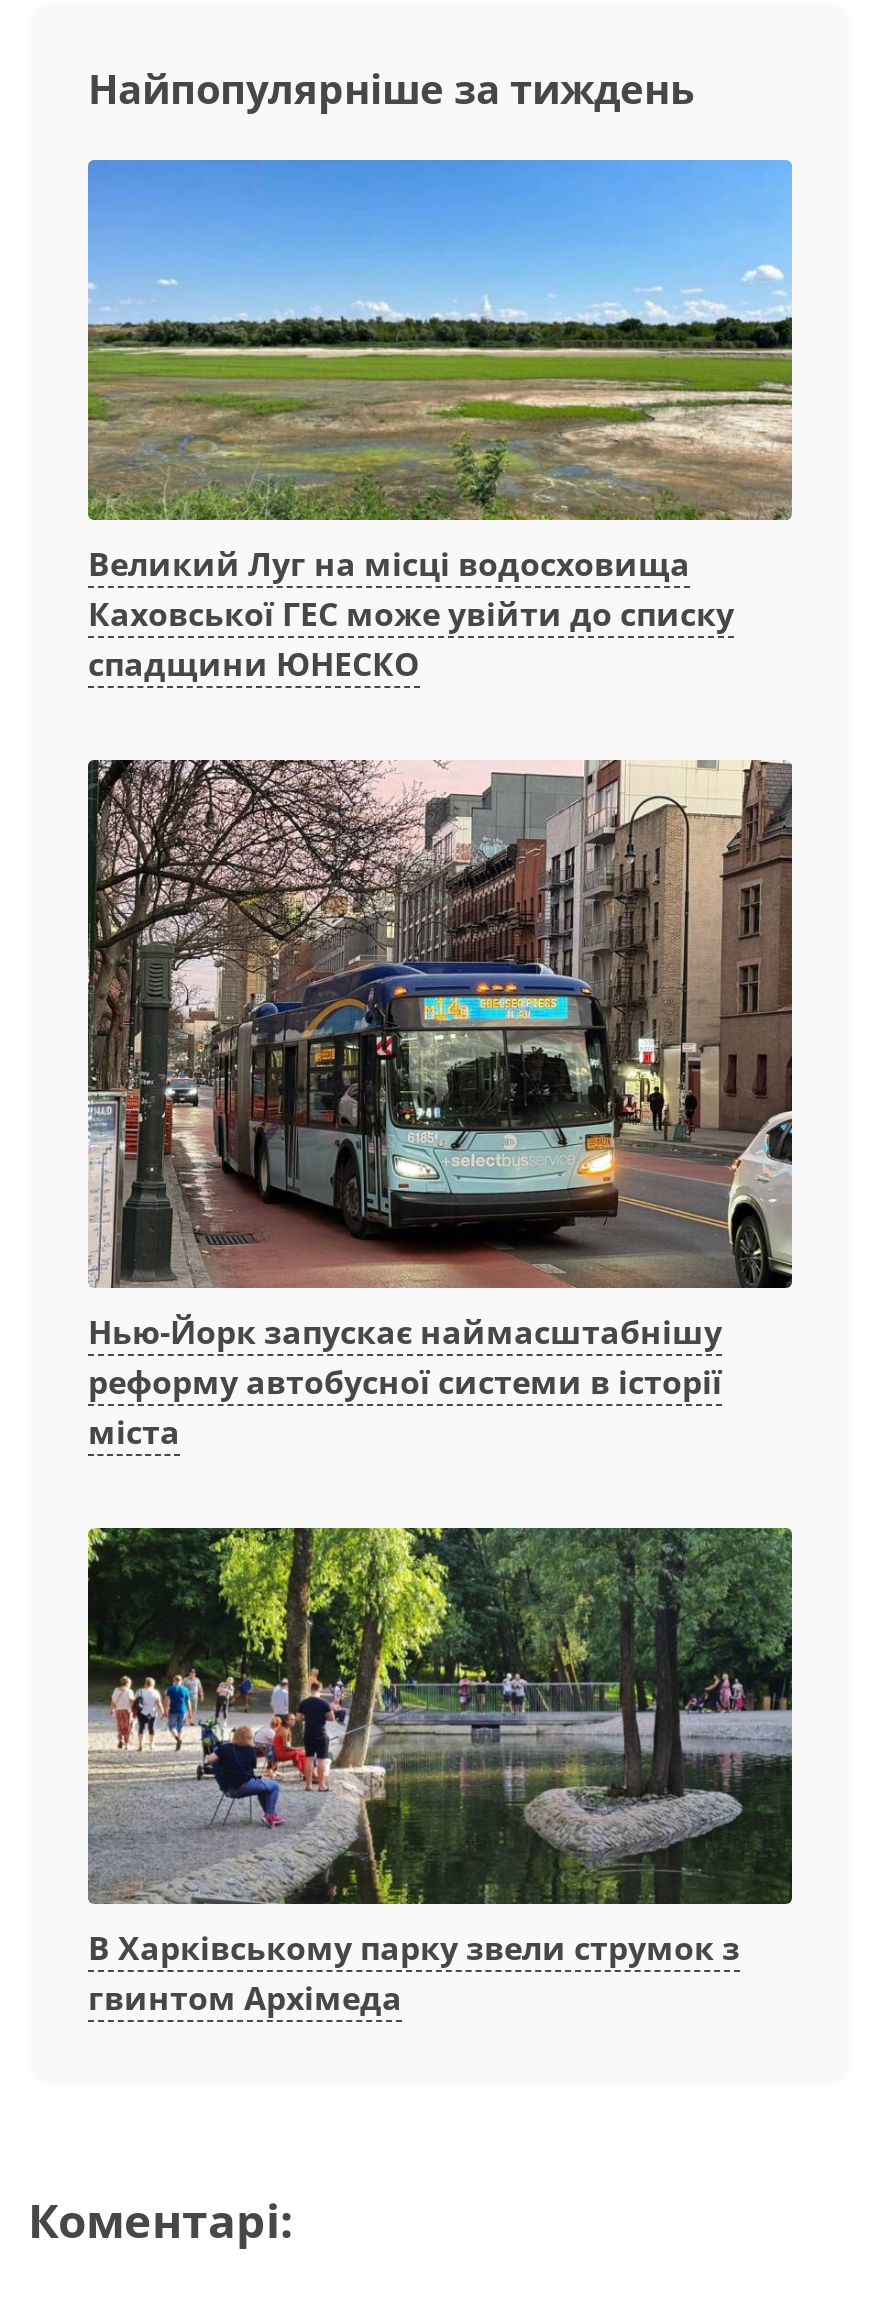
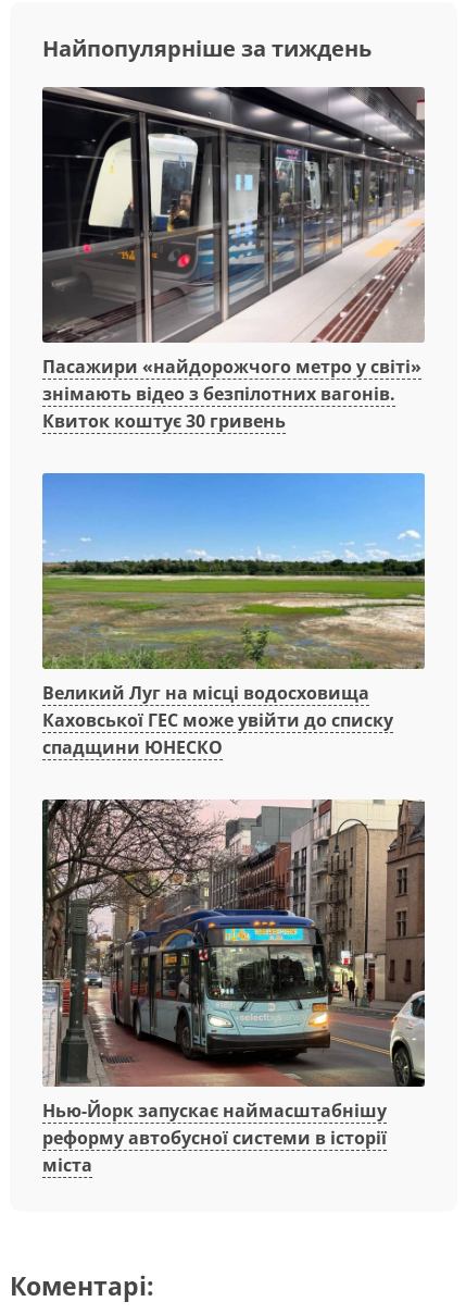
none -> [41,86,426,433] [image] | Пасажири «найдорожчого метро у світі» | знімають відео з безпілотних вагонів. | Квиток коштує 30 гривень
moved [84,182,796,1454] -> [40,485,427,1177]: [image] | Великий Луг на місці водосховища | Каховської ГЕС може увійти до списку | спадщини ЮНЕСКО | Нью-Йорк запускає наймасштабнішу | реформу автобусної системи в історії | міста
[86,1526,794,2021] [image] | В Харківському парку звели струмок з | гвинтом Архімеда -> none

